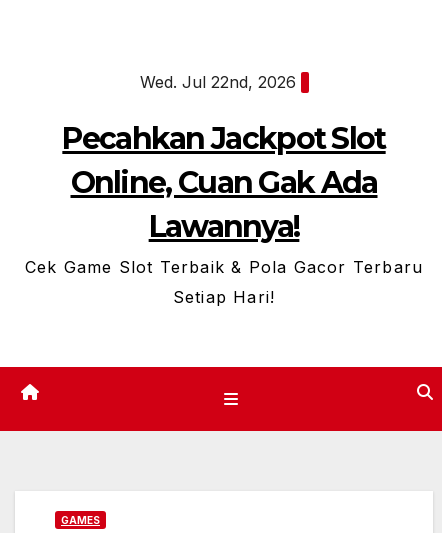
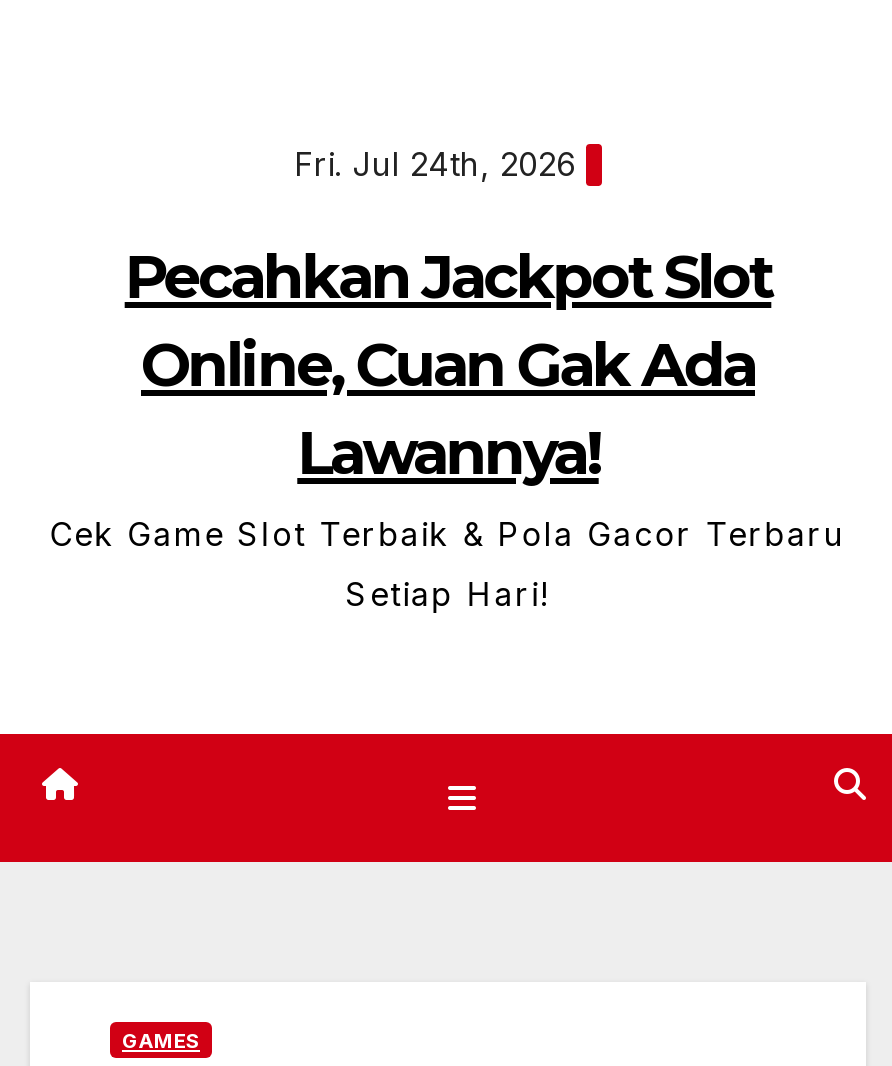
[139,72,295,92] Wed. Jul 22nd, 2026 -> [294,144,576,184] Fri. Jul 24th, 2026

